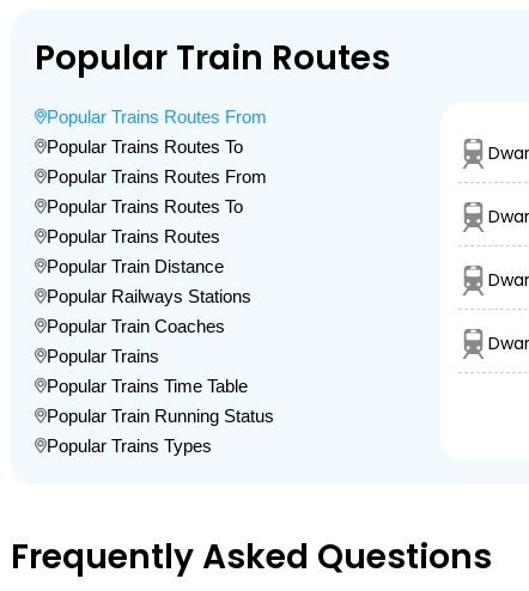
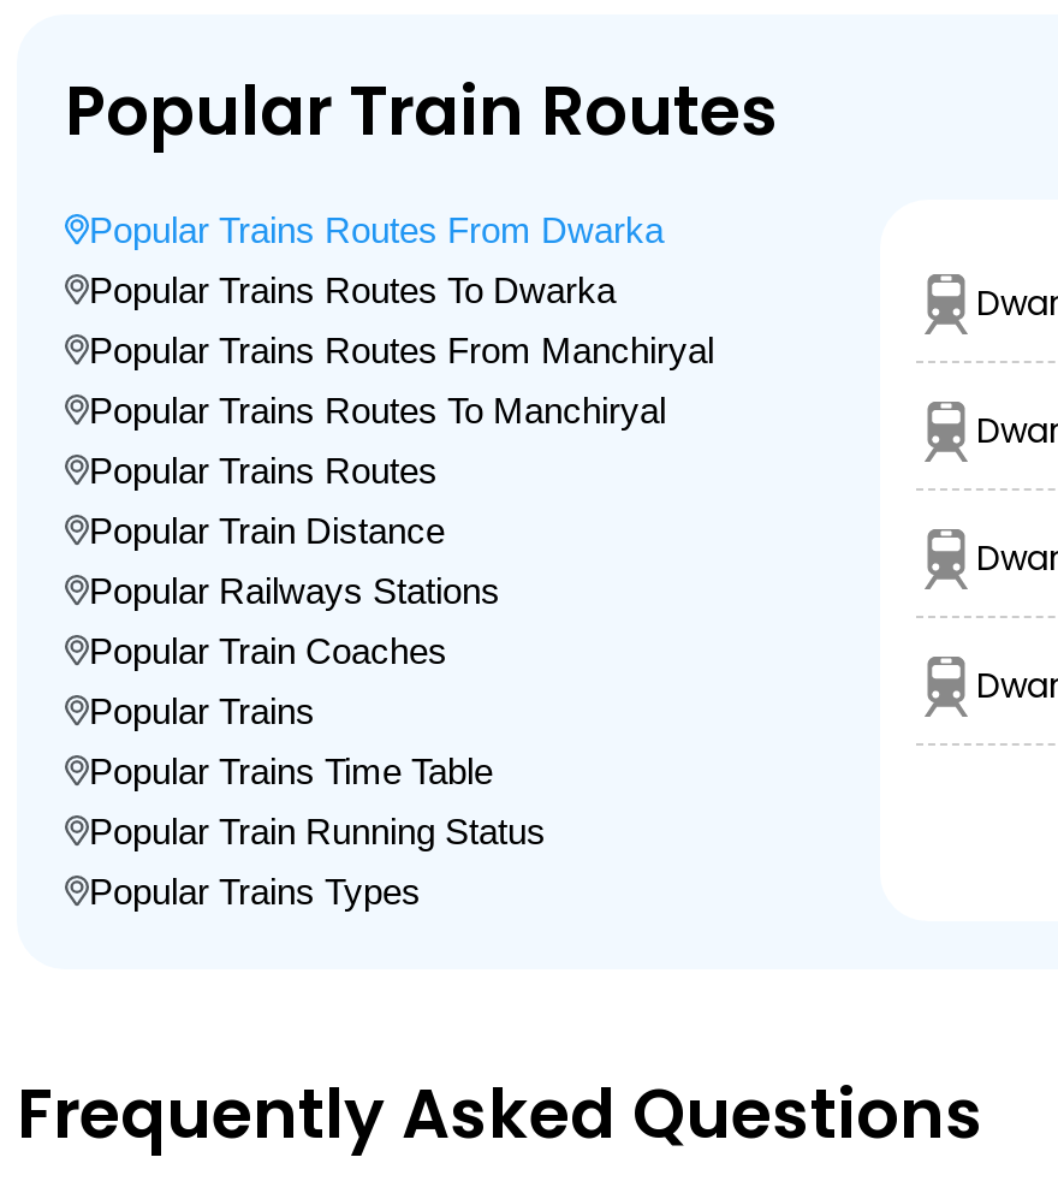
[47,106,267,127] Popular Trains Routes From -> [89,209,664,250] Popular Trains Routes From Dwarka
[47,136,243,157] Popular Trains Routes To -> [89,269,616,310] Popular Trains Routes To Dwarka
[47,166,267,187] Popular Trains Routes From -> [89,330,714,370] Popular Trains Routes From Manchiryal
[47,196,243,217] Popular Trains Routes To -> [89,390,666,431] Popular Trains Routes To Manchiryal

